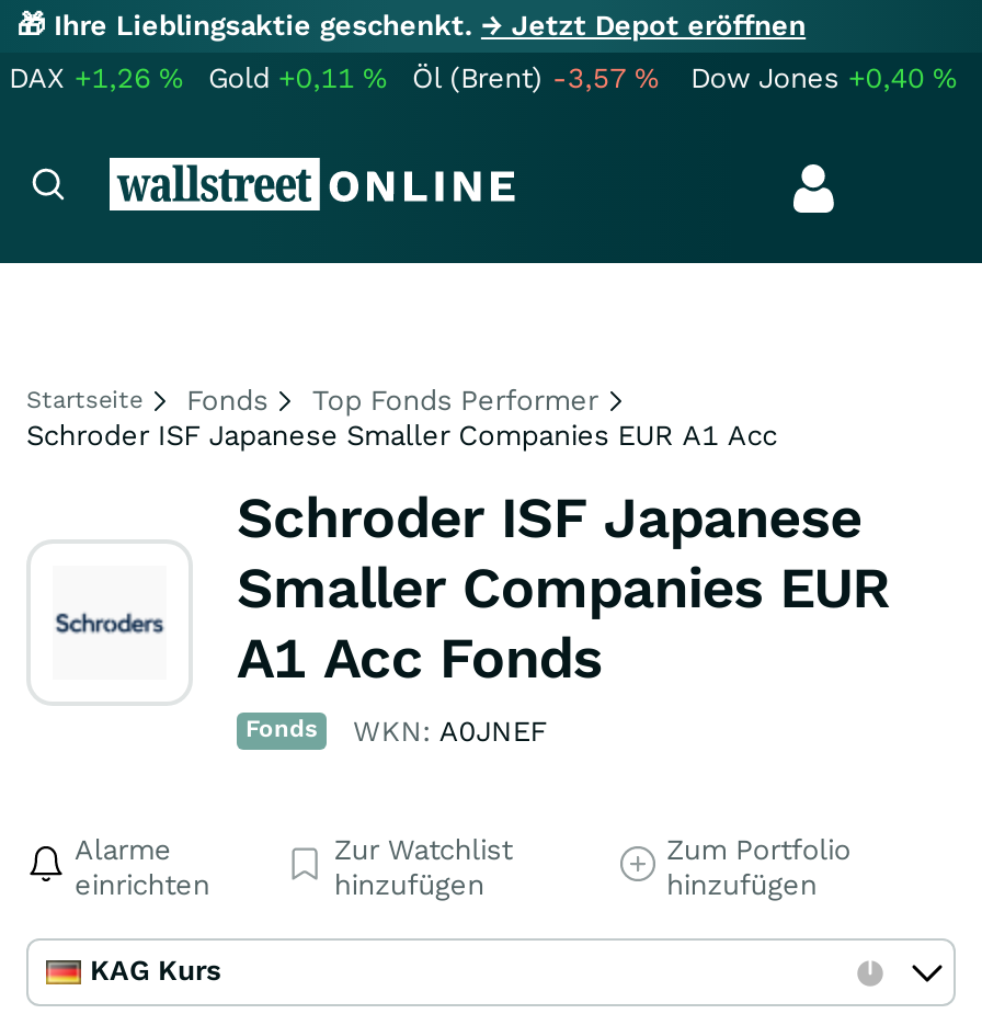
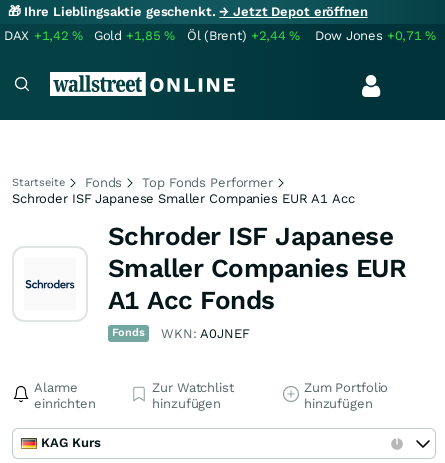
[9,61,182,94] DAX +1,26% -> [4,28,83,43] DAX +1,42%
[208,61,386,94] Gold +0,11% -> [94,28,175,43] Gold +1,85%
[412,61,658,94] Öl (Brent) -3,57% -> [187,28,300,43] Öl (Brent) +2,44%
[690,61,956,94] Dow Jones +0,40% -> [315,28,436,43] Dow Jones +0,71%

